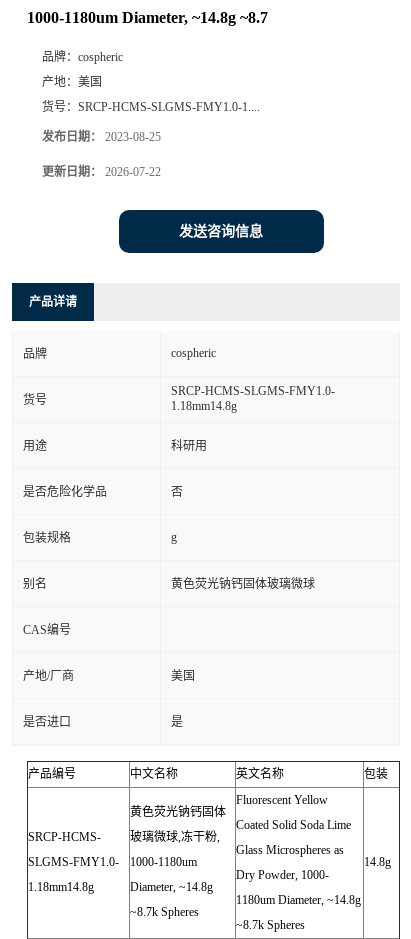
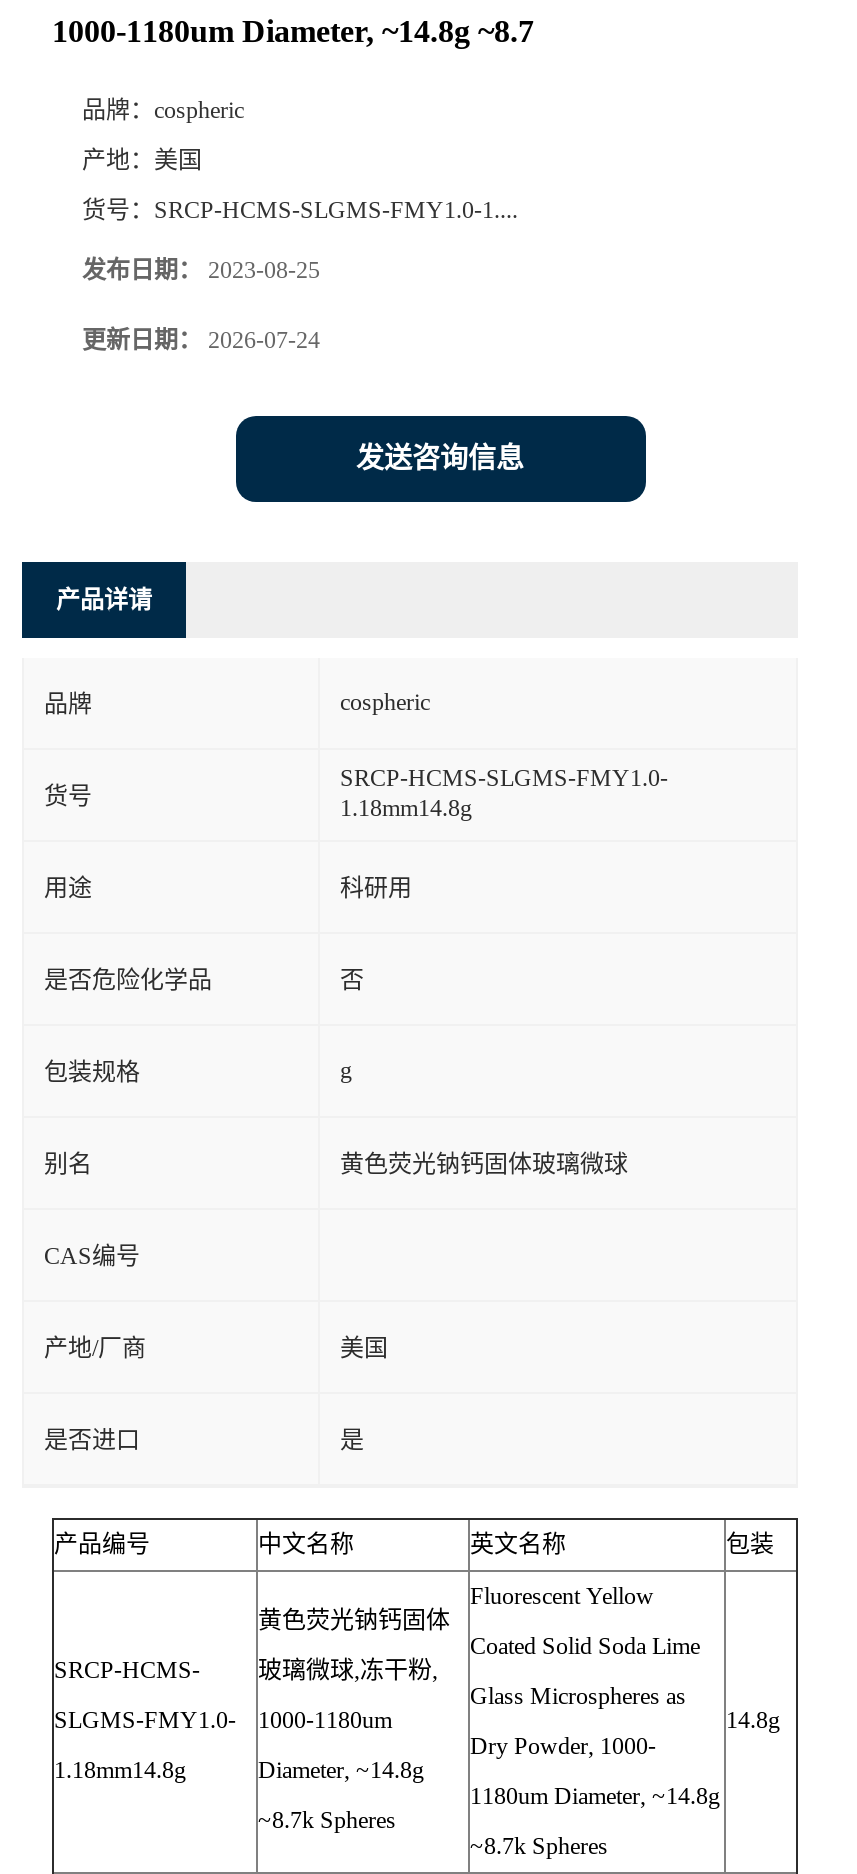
[42,165,161,179] 更新日期：2026-07-22 -> [82,326,320,354] 更新日期：2026-07-24

